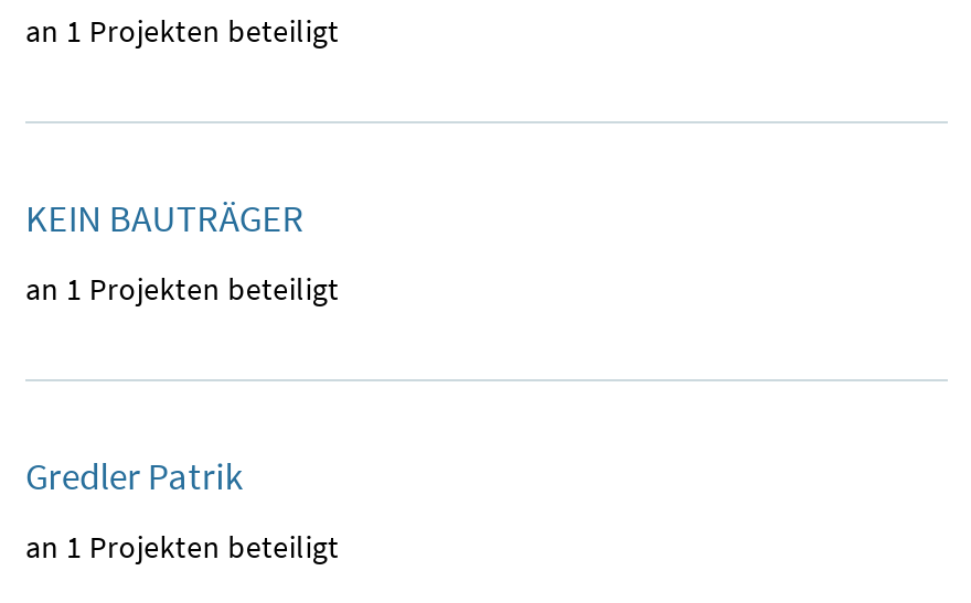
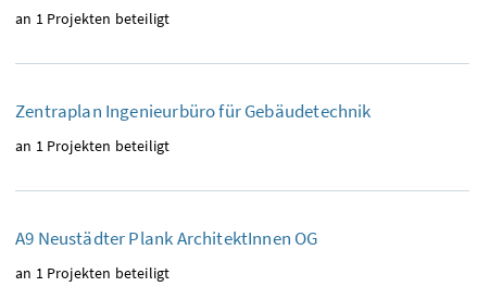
[25,194,305,243] KEIN BAUTRÄGER -> [15,99,371,123] Zentraplan Ingenieurbüro für Gebäudetechnik
[25,452,243,501] Gredler Patrik -> [15,226,318,250] A9 Neustädter Plank ArchitektInnen OG

